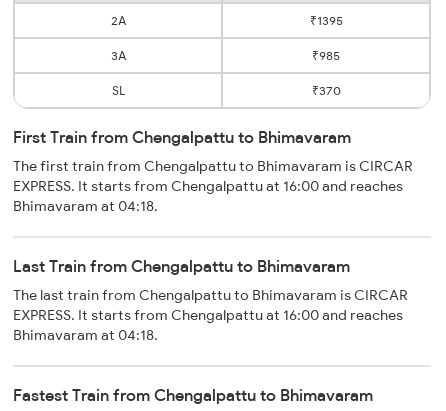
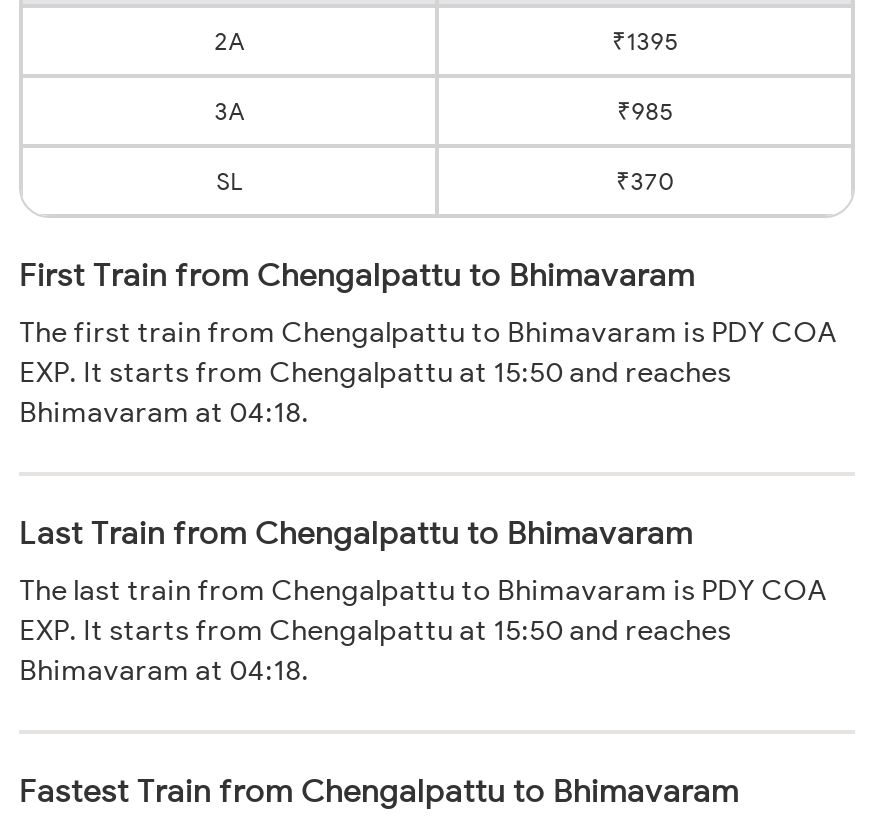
[13,157,413,195] The first train from Chengalpattu to Bhimavaram is CIRCAR | EXPRESS. It starts from Chengalpattu at 16:00 and reaches -> [19,314,837,390] The first train from Chengalpattu to Bhimavaram is PDY COA | EXP. It starts from Chengalpattu at 15:50 and reaches
[13,286,408,324] The last train from Chengalpattu to Bhimavaram is CIRCAR | EXPRESS. It starts from Chengalpattu at 16:00 and reaches -> [19,572,827,648] The last train from Chengalpattu to Bhimavaram is PDY COA | EXP. It starts from Chengalpattu at 15:50 and reaches

